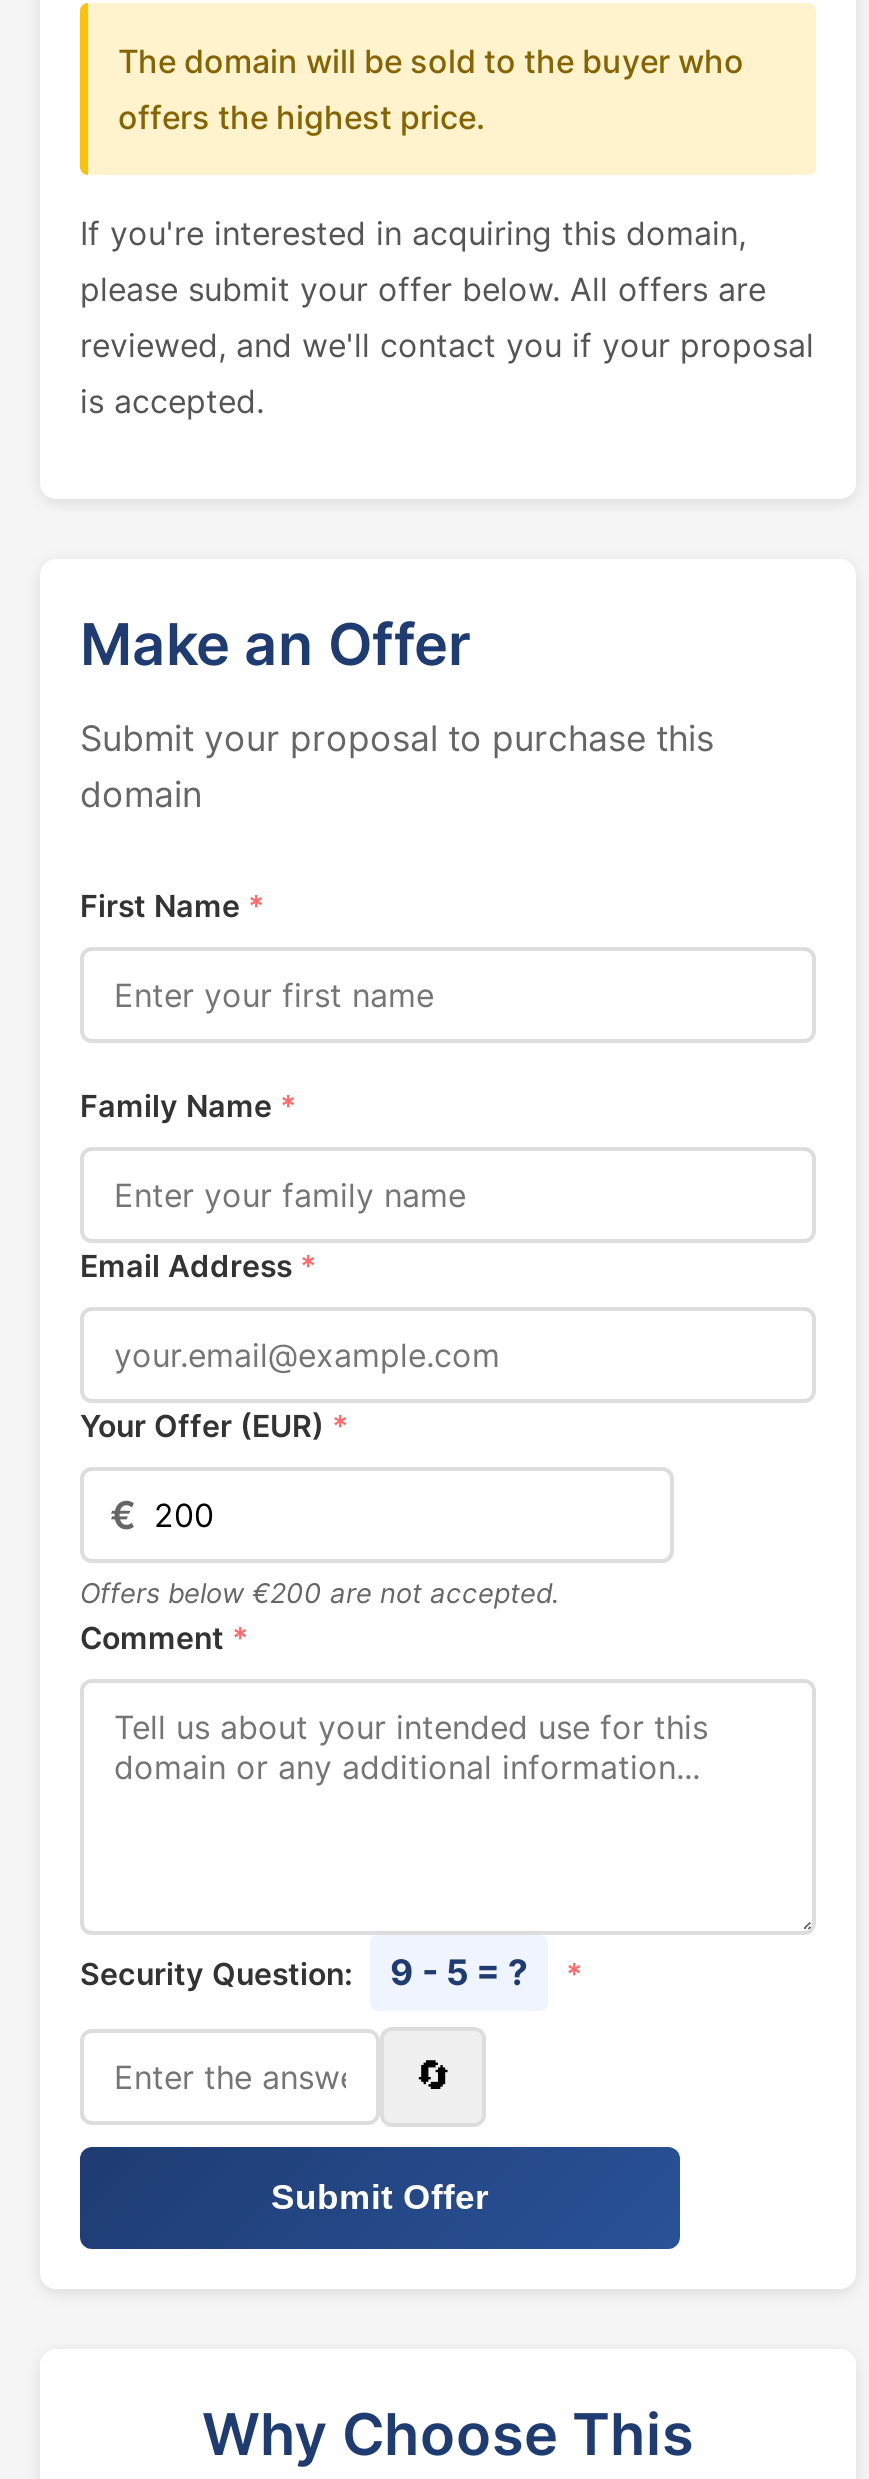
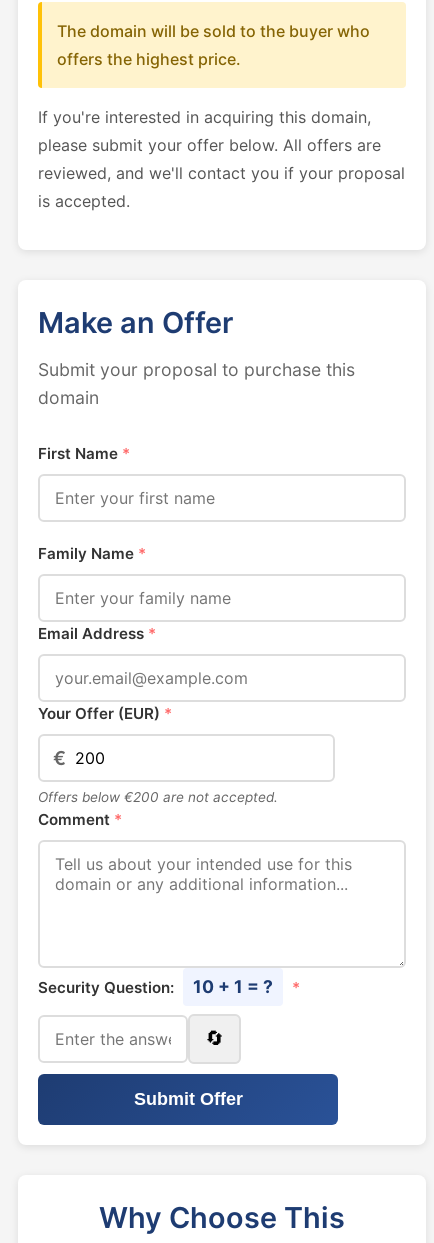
[390,1951,528,1993] 9 - 5 = ? -> [193,976,273,997] 10 + 1 = ?

